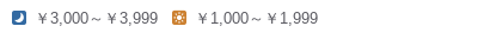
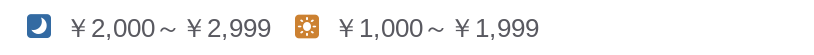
[35,10,158,28] ￥3,000～￥3,999 -> [65,14,271,44] ￥2,000～￥2,999

